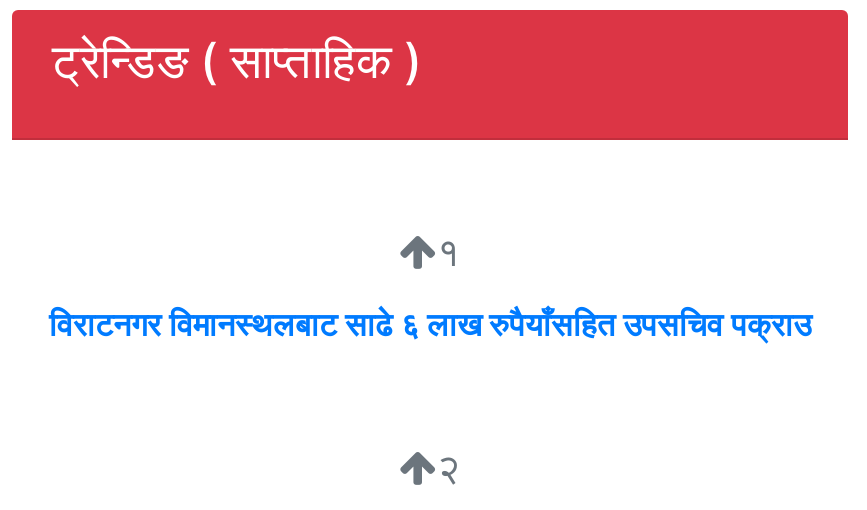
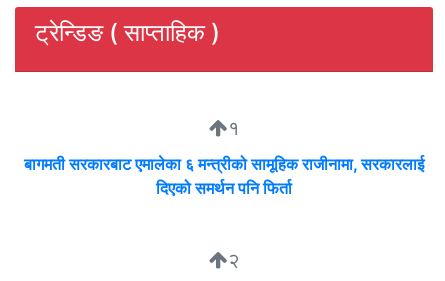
[49,304,811,344] विराटनगर विमानस्थलबाट साढे ६ लाख रुपैयाँसहित उपसचिव पक्राउ -> [24,154,424,198] बागमती सरकारबाट एमालेका ६ मन्त्रीको सामूहिक राजीनामा, सरकारलाई | दिएको समर्थन पनि फिर्ता

